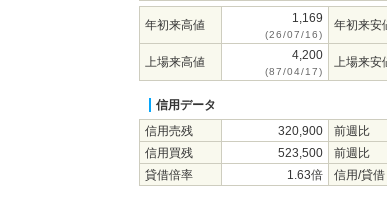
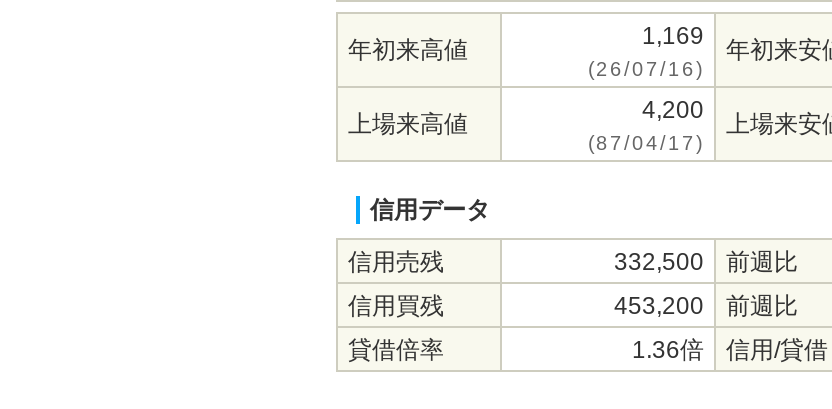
[278,124,370,138] 320,900 前週比 -> [614,248,798,276] 332,500 前週比
[278,146,370,160] 523,500 前週比 -> [614,292,798,320] 453,200 前週比
[287,168,385,182] 1.63倍 信用/貸借 -> [632,336,828,364] 1.36倍 信用/貸借

